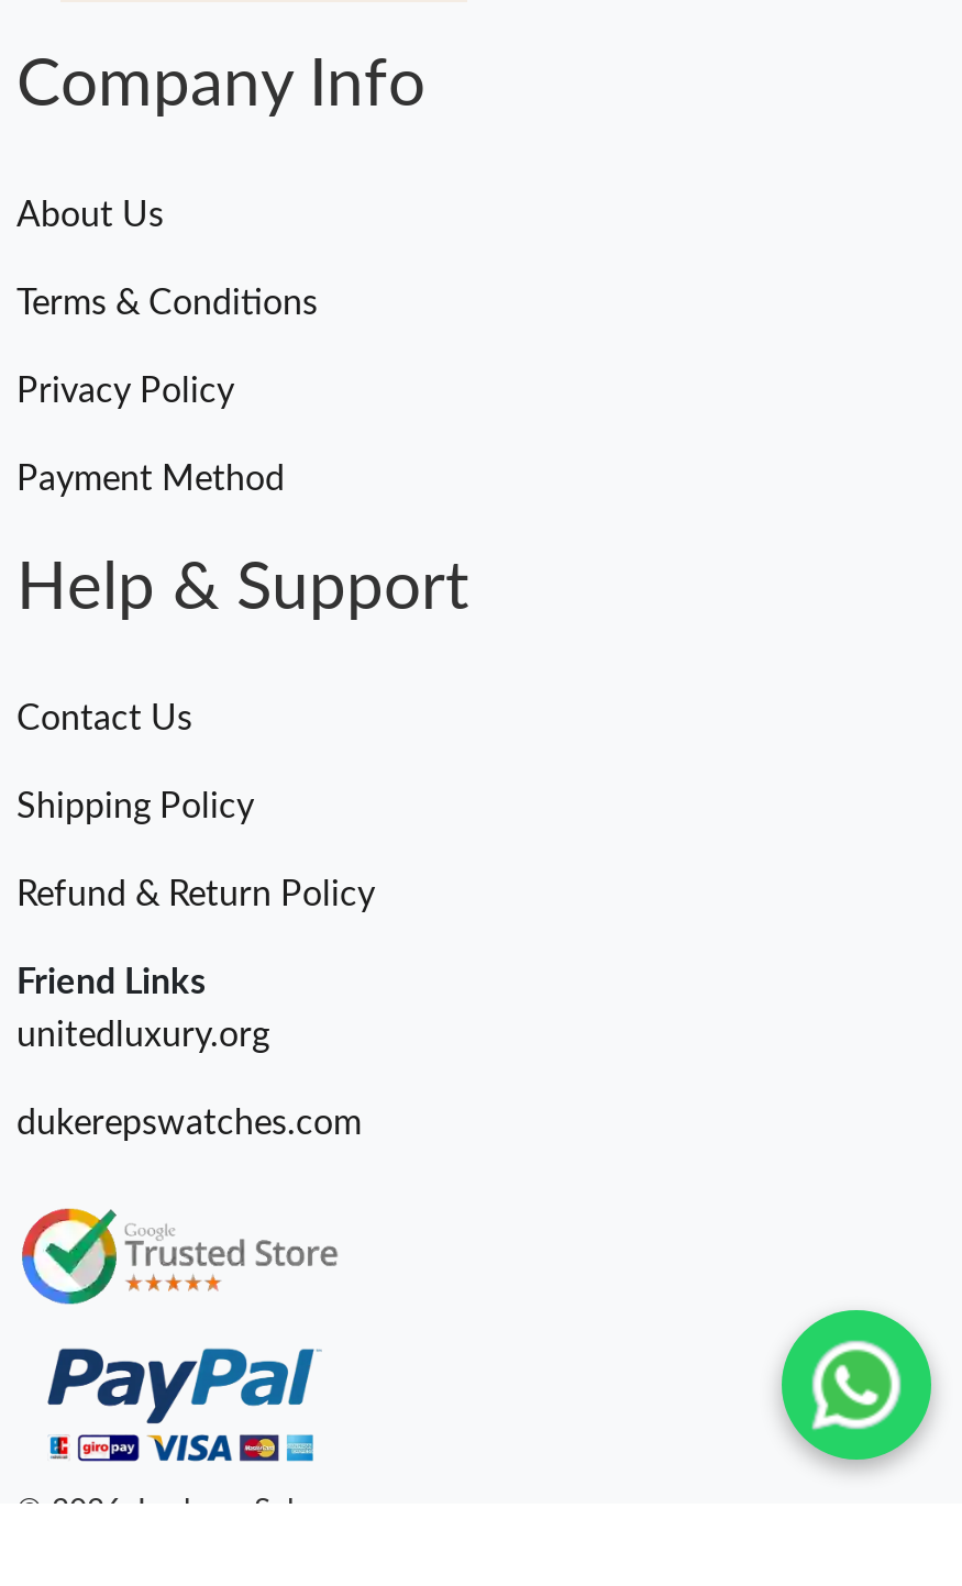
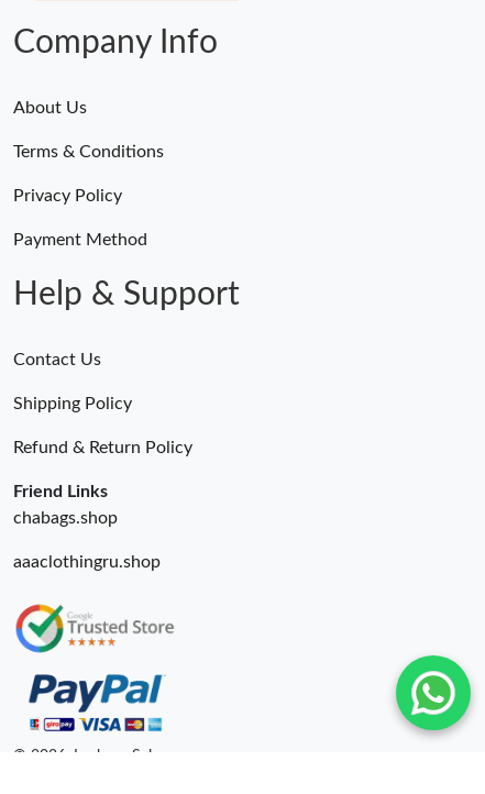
[16,1018,269,1053] unitedluxury.org -> [13,509,118,527] chabags.shop
[16,1106,362,1141] dukerepswatches.com -> [13,553,161,571] aaaclothingru.shop

